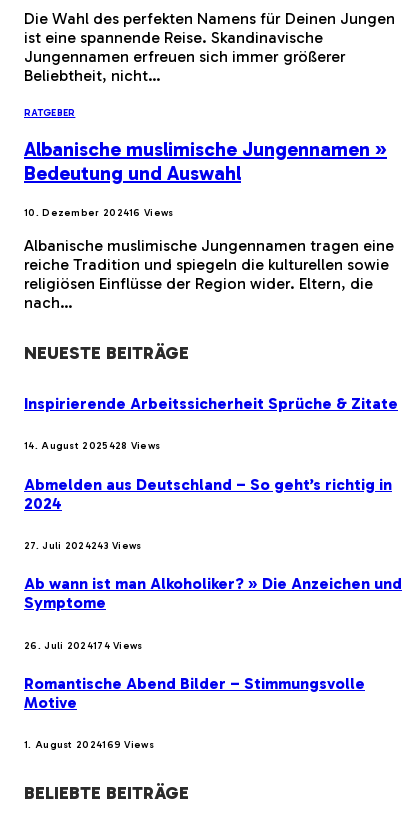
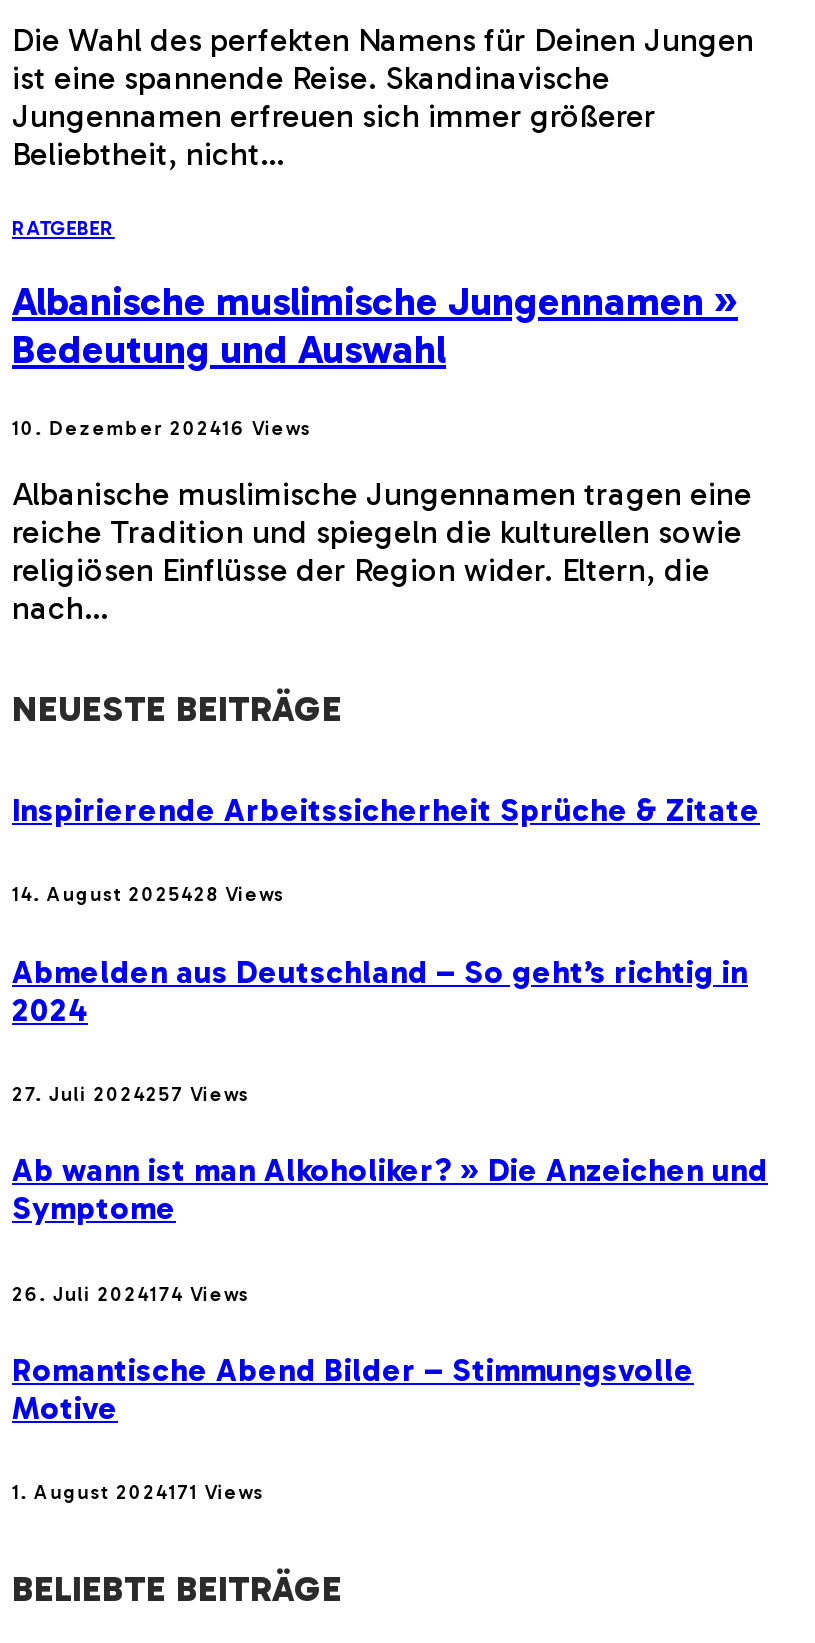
[24,540,142,552] 27. Juli 2024243 Views -> [12,1083,249,1107] 27. Juli 2024257 Views
[24,739,154,751] 1. August 2024169 Views -> [12,1481,264,1505] 1. August 2024171 Views

